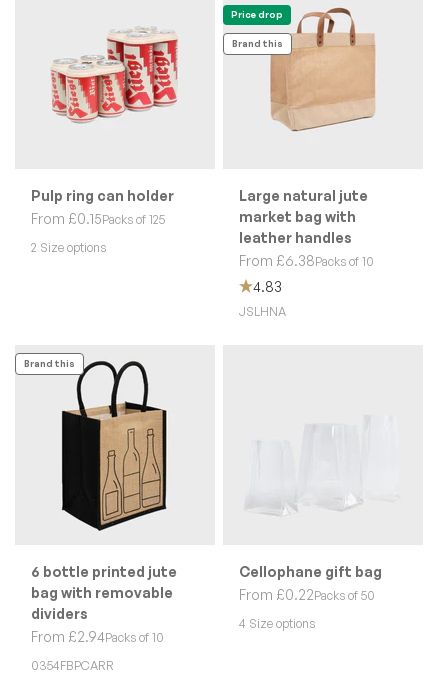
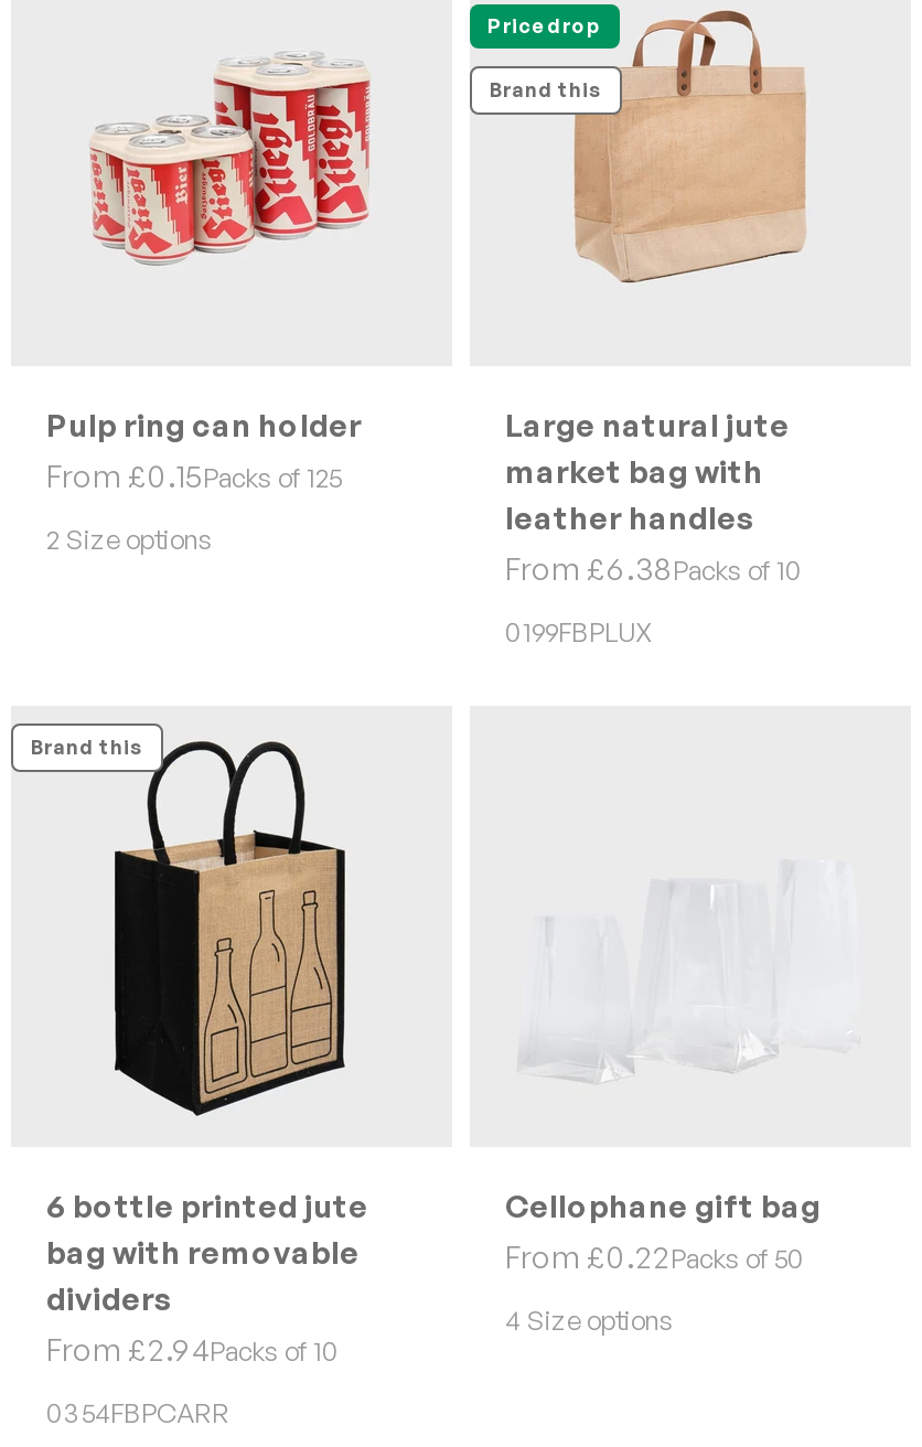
[239,278,286,319] 4.83 | JSLHNA -> [505,616,653,649] 0199FBPLUX

